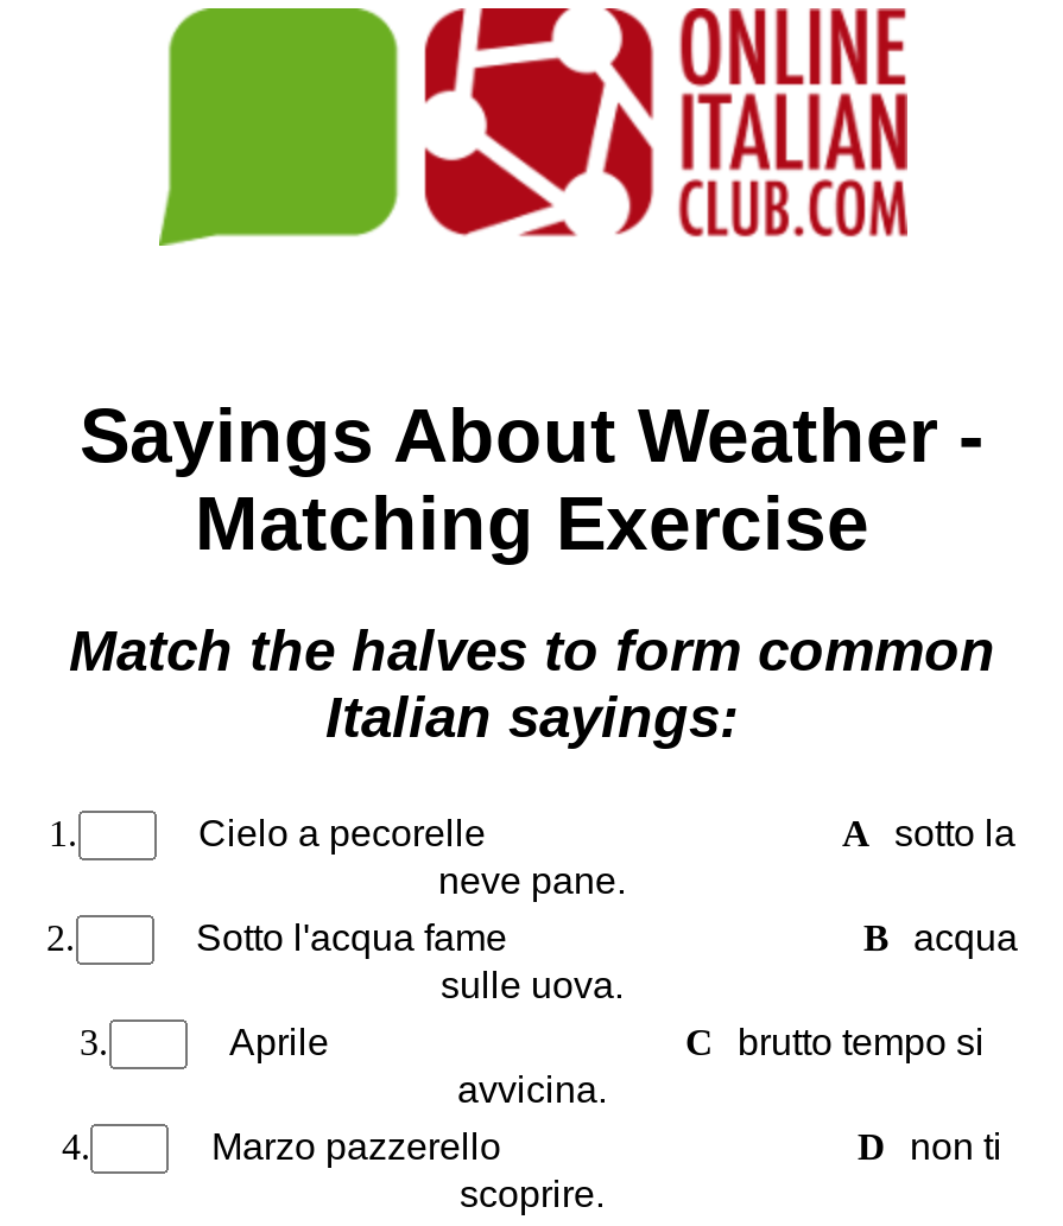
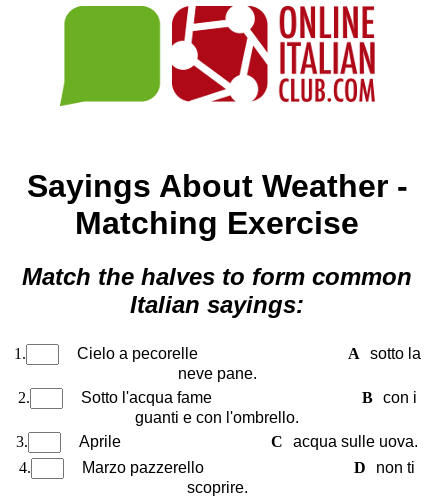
[441,918,1018,1006] B acqua | sulle uova. -> [135,389,416,426] B con i | guanti e con l'ombrello.
[457,1023,985,1110] C brutto tempo si | avvicina. -> [271,433,418,450] C acqua sulle uova.

